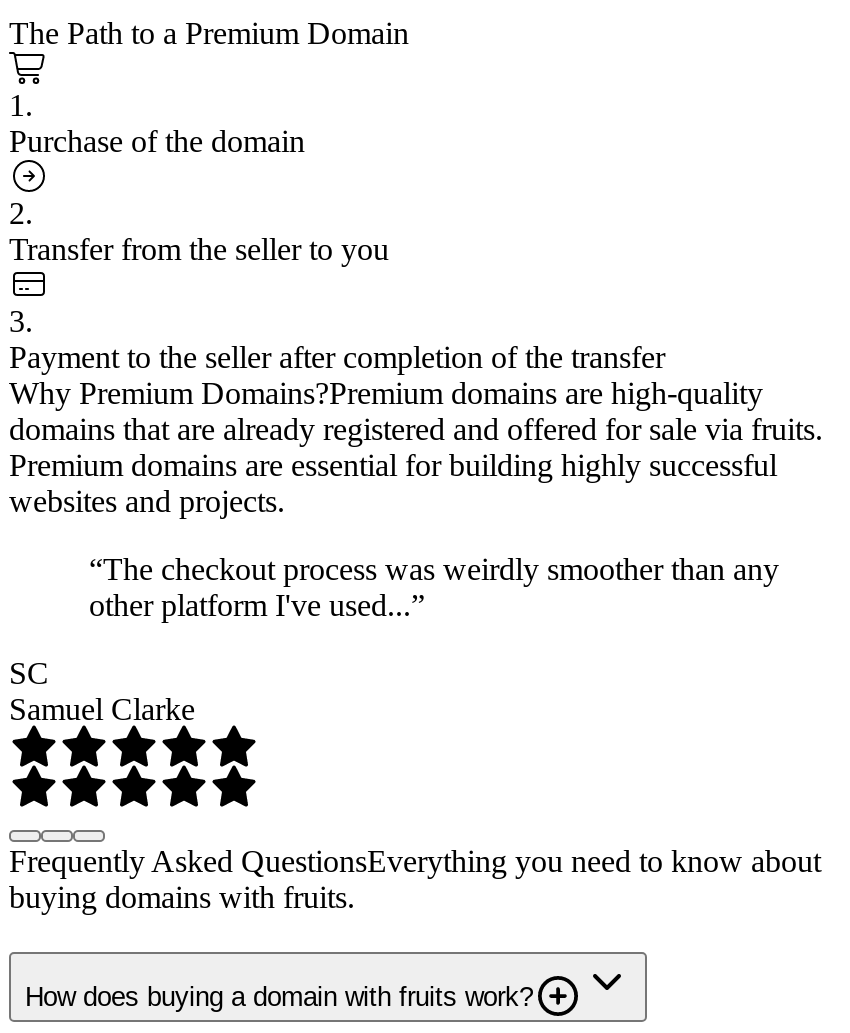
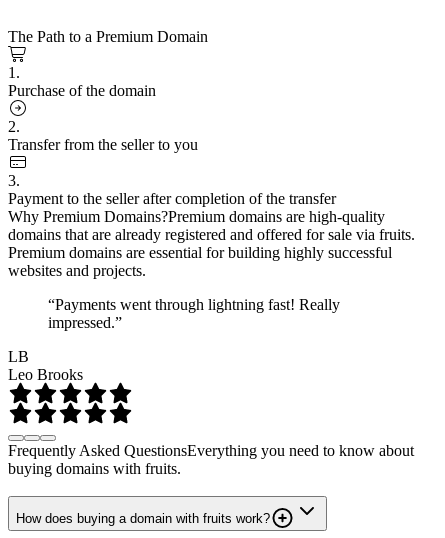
[89,551,779,621] “The checkout process was weirdly smoother than any | other platform I've used...” -> [48,296,340,331] “Payments went through lightning fast! Really | impressed.”
[9,655,195,725] SC | Samuel Clarke -> [8,348,83,383] LB | Leo Brooks

